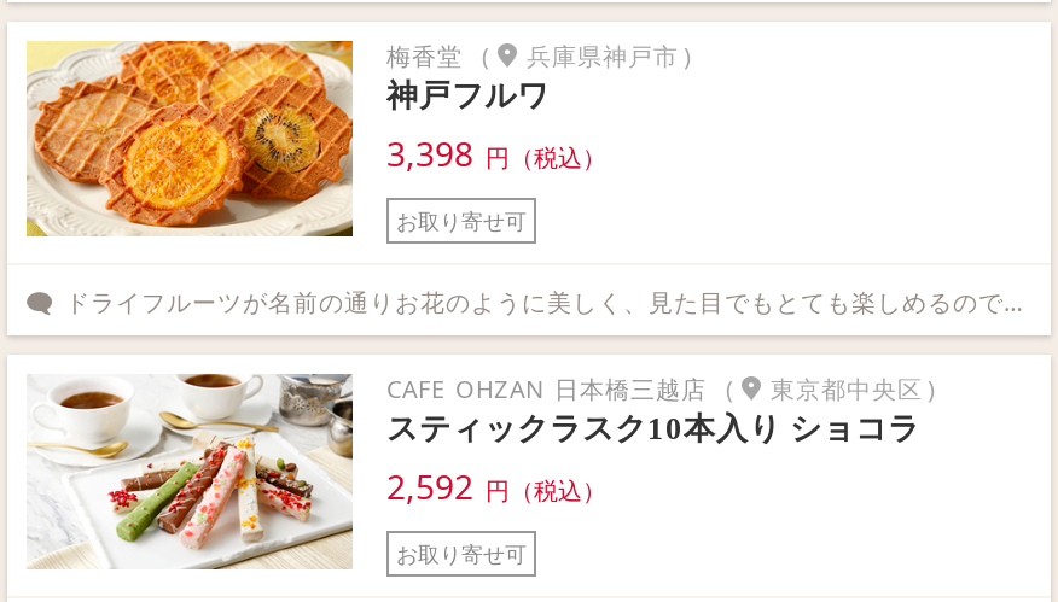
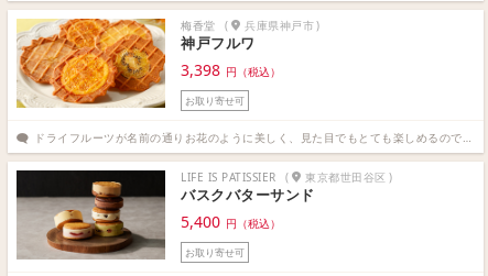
[27,372,936,569] [image] | CAFE OHZAN 日本橋三越店 ( | 東京都中央区 ) | スティックラスク10本入り ショコラ | 2,592 円（税込） -> [15,169,392,260] [image] | LIFE IS PATISSIER ( | 東京都世田谷区 ) | バスクバターサンド | 5,400 円（税込）

